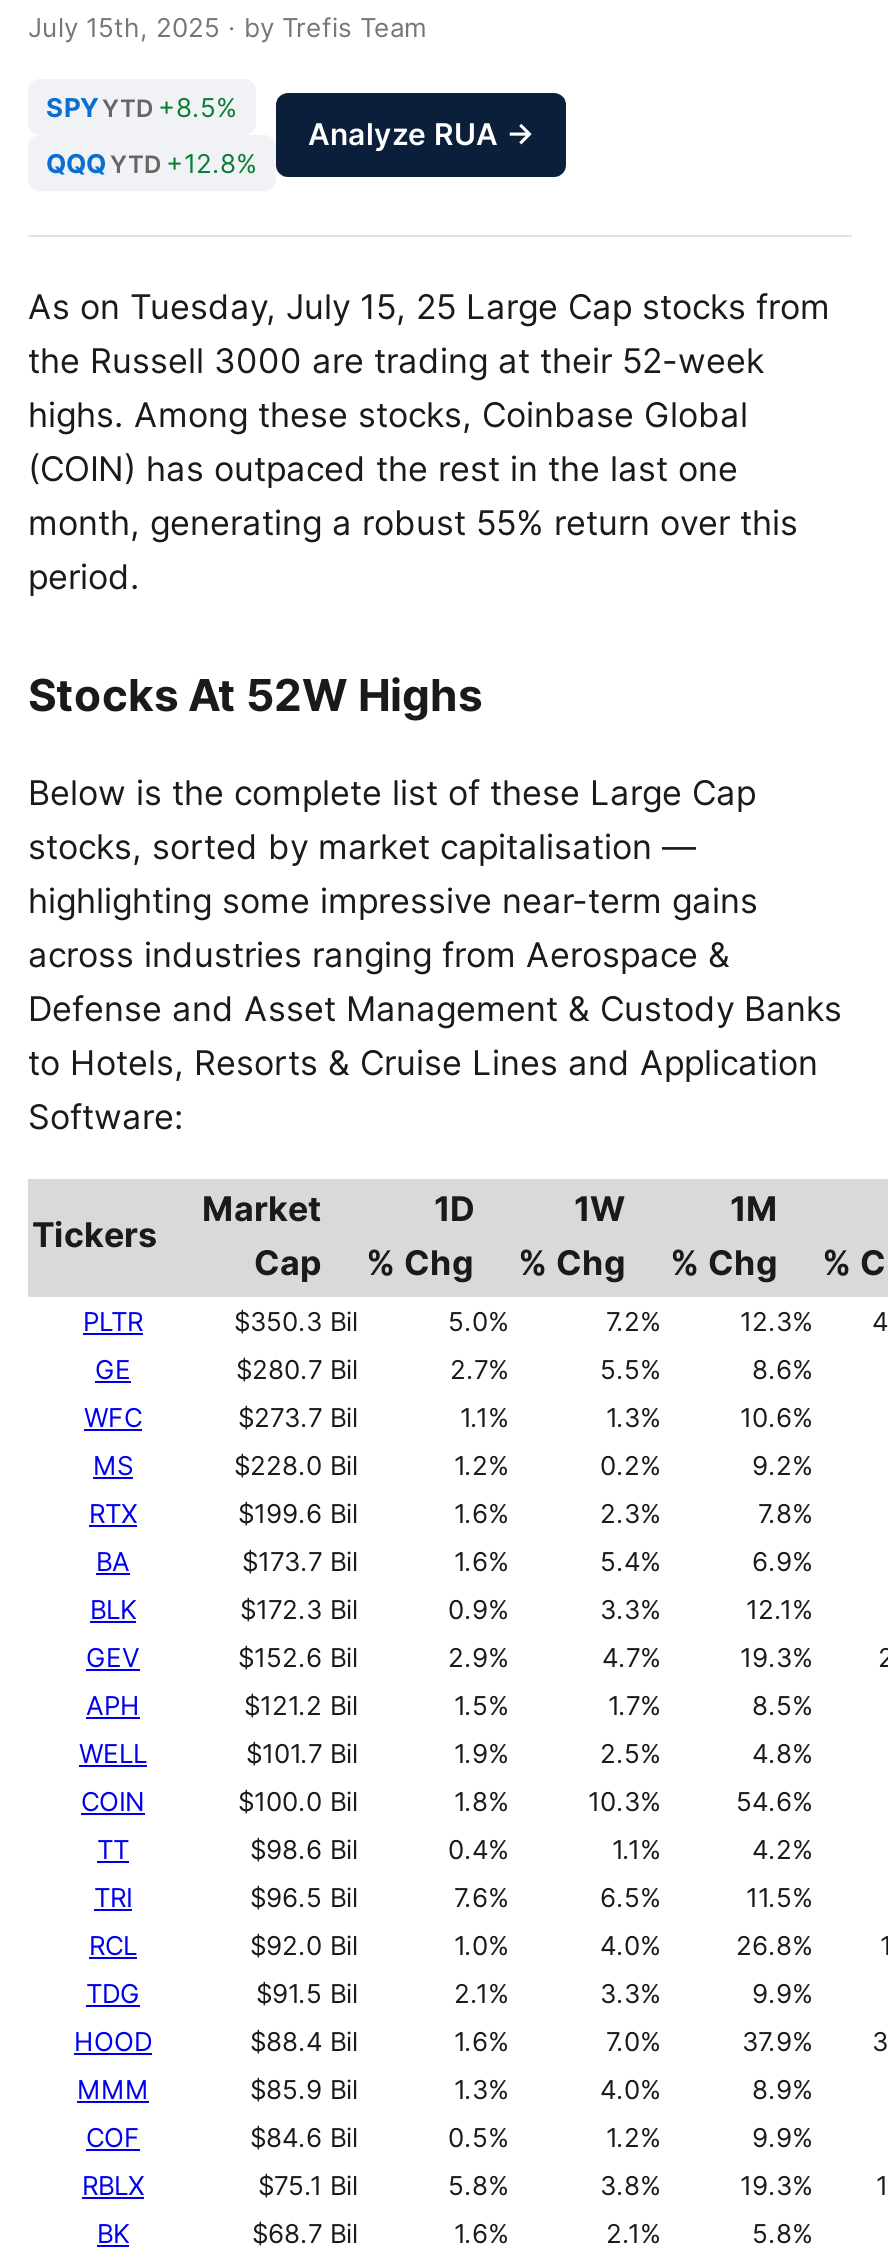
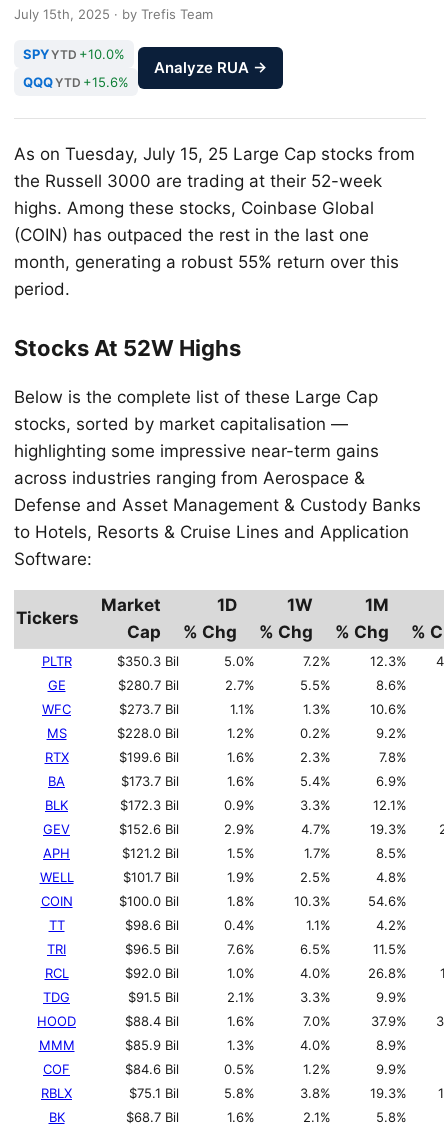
[46,91,238,123] SPY YTD +8.5% -> [23,46,125,62] SPY YTD +10.0%
[46,147,258,179] QQQ YTD +12.8% -> [23,74,129,90] QQQ YTD +15.6%

